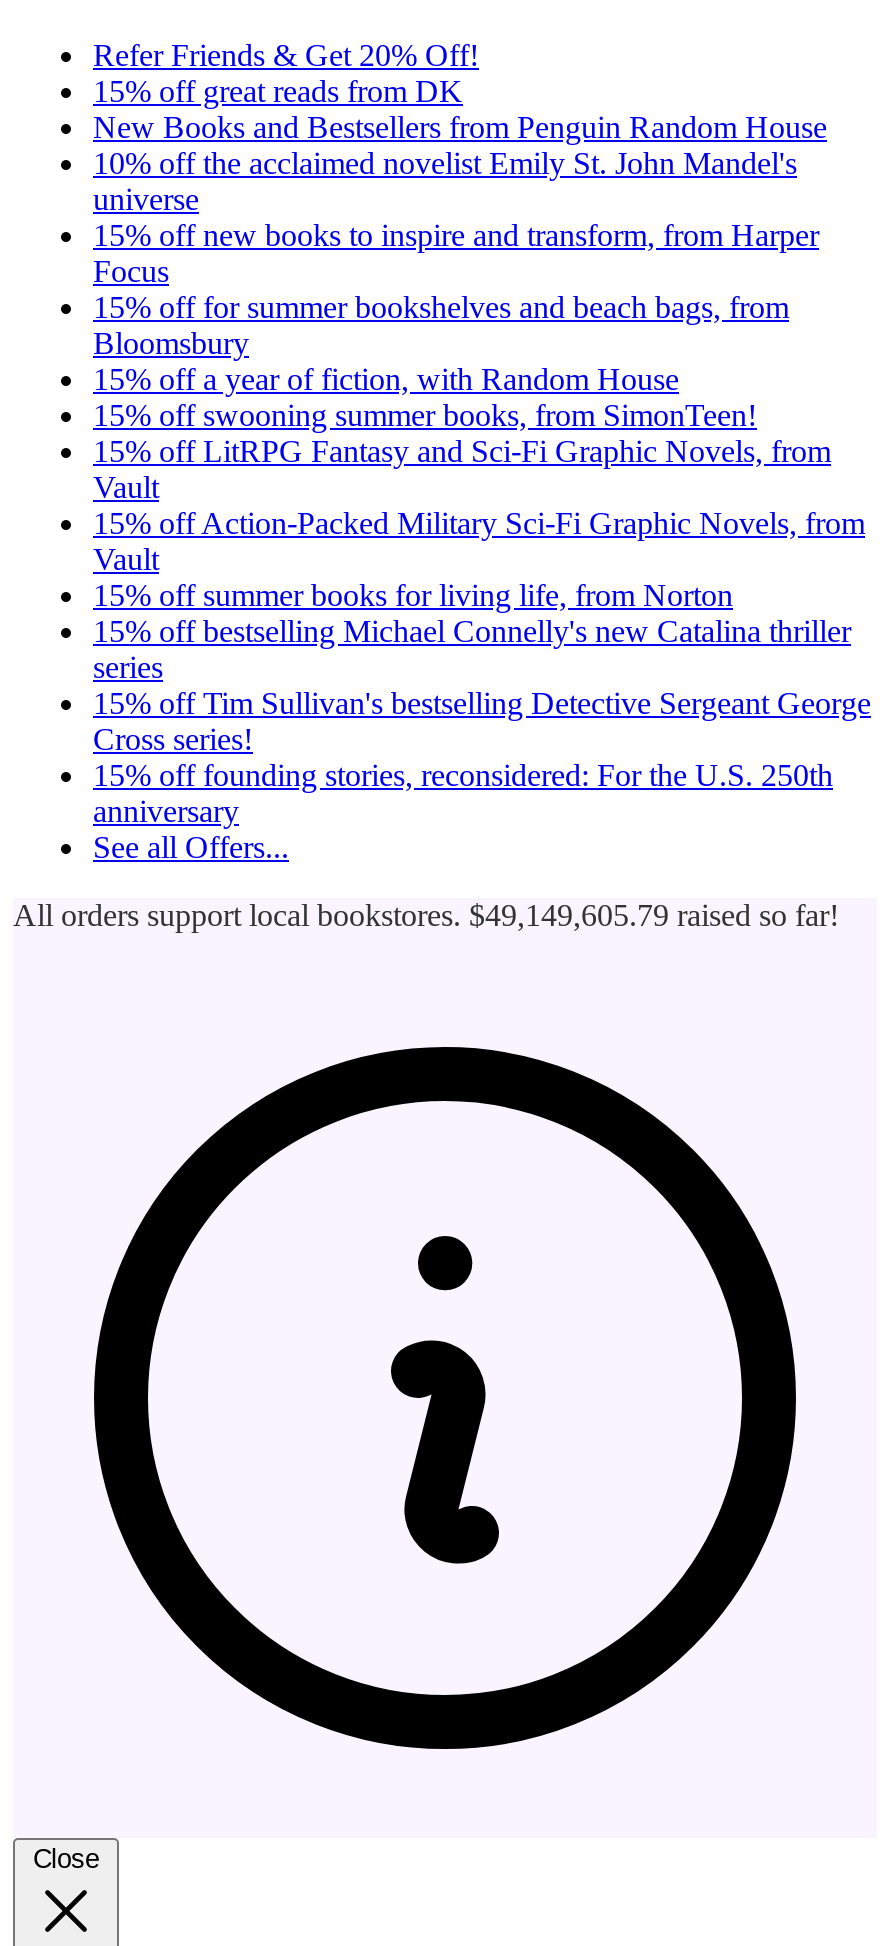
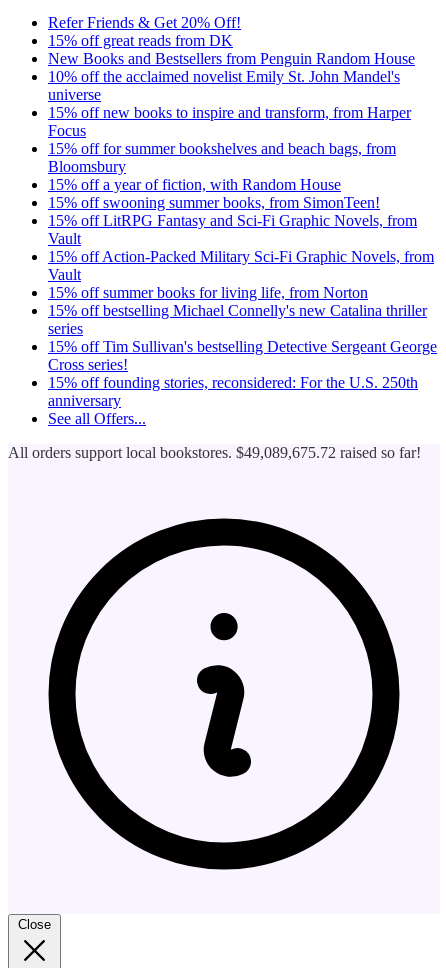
[13,898,839,932] All orders support local bookstores. $49,149,605.79 raised so far! -> [8,444,421,461] All orders support local bookstores. $49,089,675.72 raised so far!

